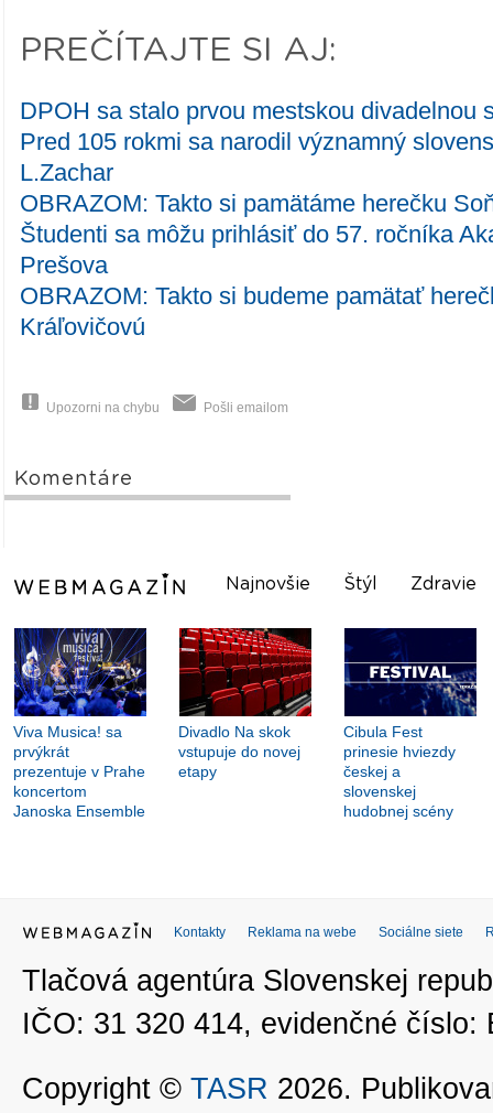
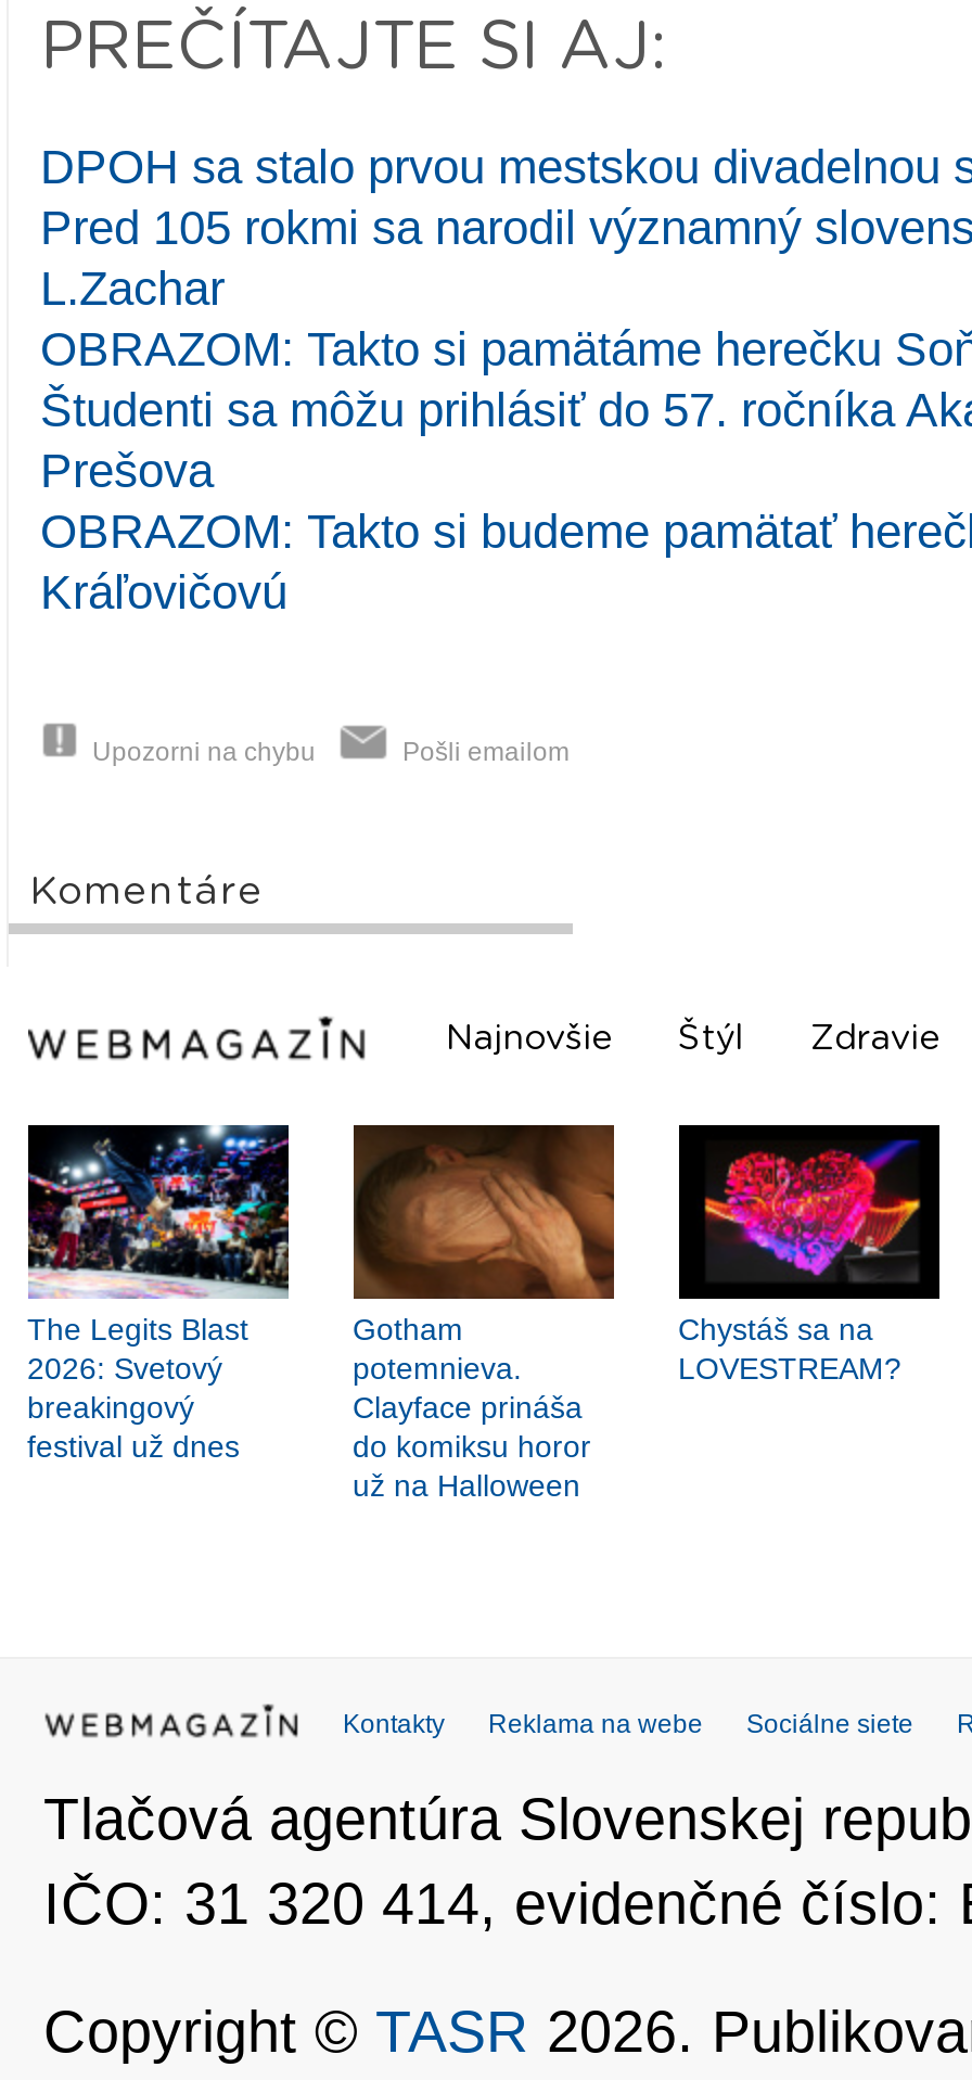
[13,627,147,820] [image] | Viva Musica! sa | prvýkrát | prezentuje v Prahe | koncertom | Janoska Ensemble -> [26,1123,291,1464] [image] | The Legits Blast | 2026: Svetový | breakingový | festival už dnes
[178,627,311,780] [image] | Divadlo Na skok | vstupuje do novej | etapy -> [351,1123,614,1503] [image] | Gotham | potemnieva. | Clayface prináša | do komiksu horor | už na Halloween
[343,628,478,820] [image] | Cibula Fest | prinesie hviezdy | českej a | slovenskej | hudobnej scény -> [677,1125,942,1386] [image] | Chystáš sa na | LOVESTREAM?

